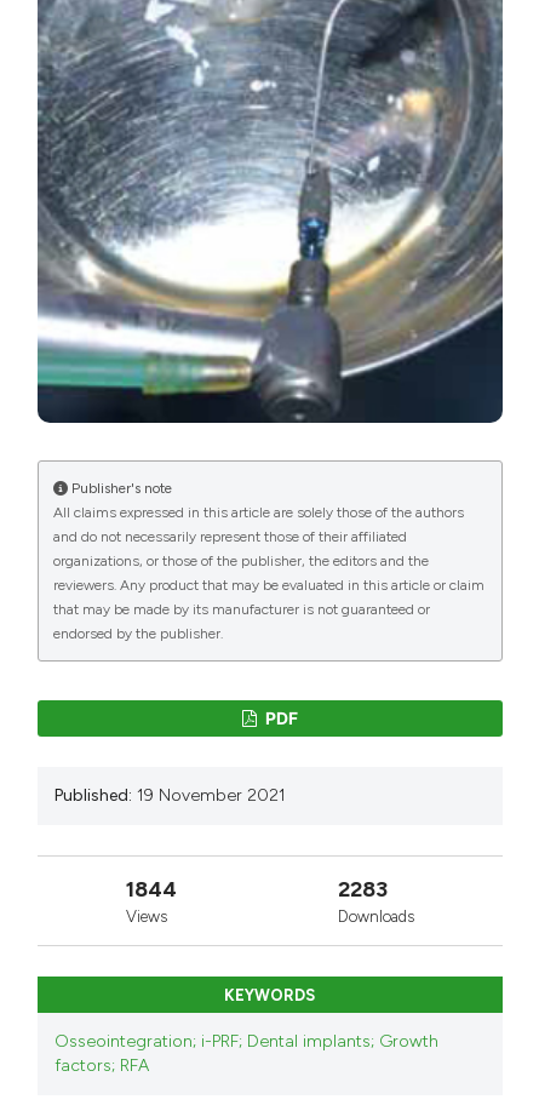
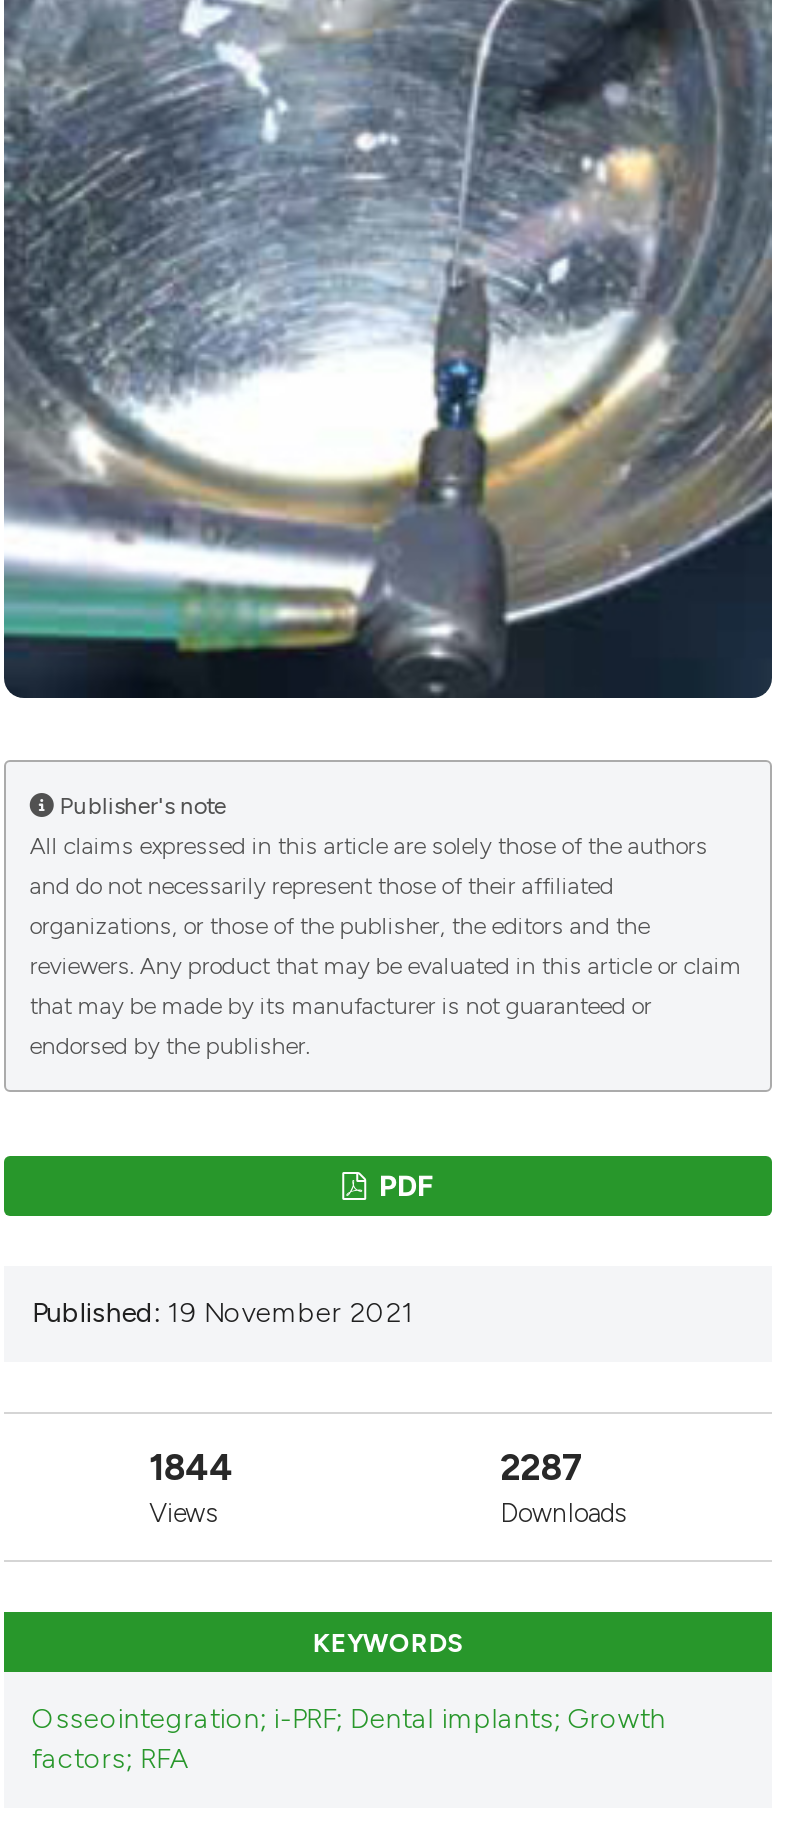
[338,876,388,903] 2283 -> [500,1446,584,1490] 2287

